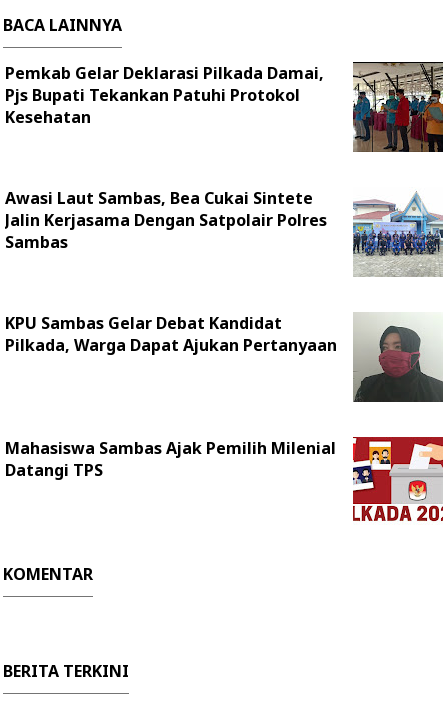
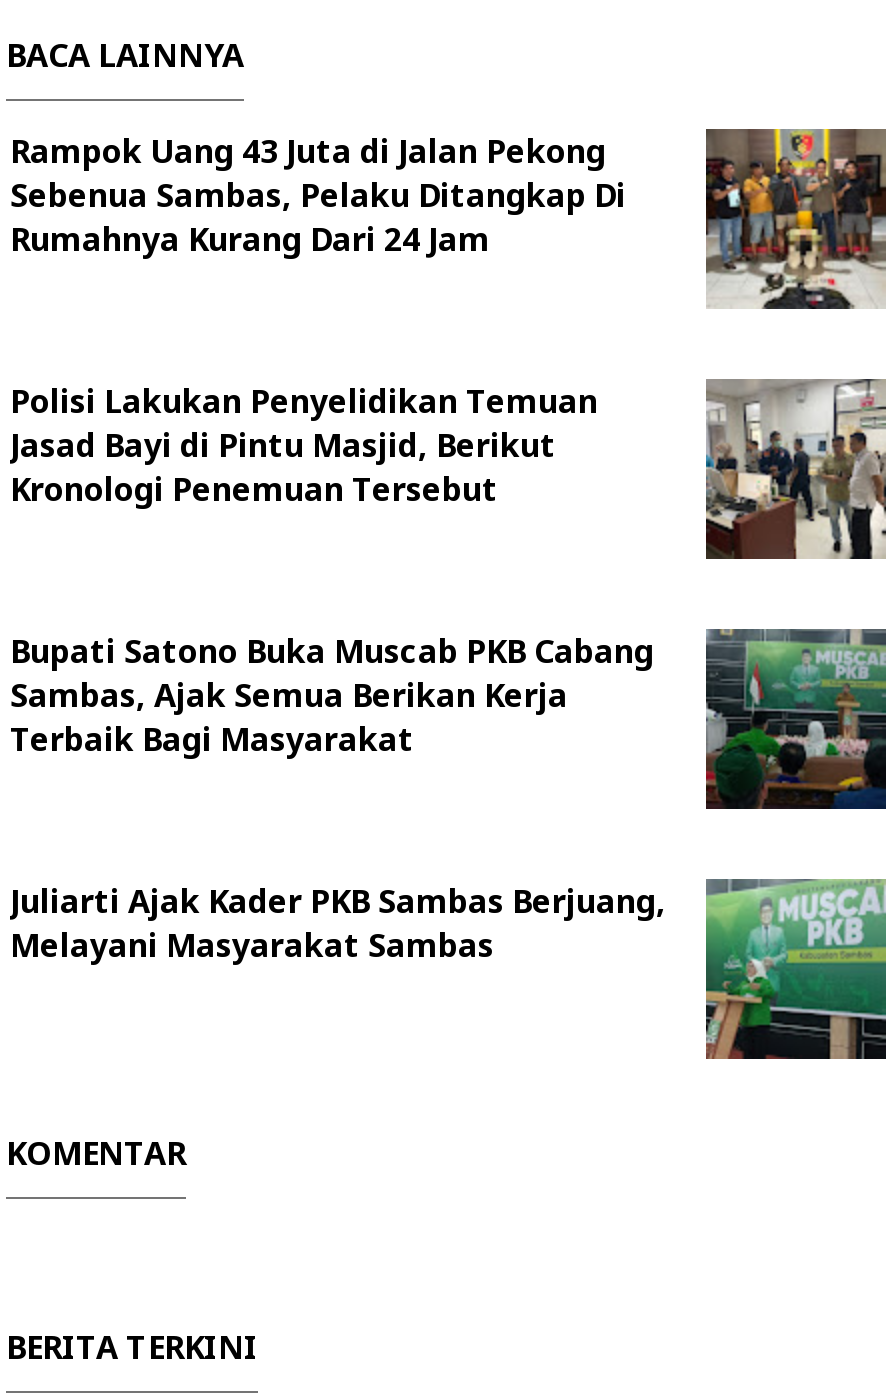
[5,61,444,153] [image] | Pemkab Gelar Deklarasi Pilkada Damai, | Pjs Bupati Tekankan Patuhi Protokol | Kesehatan -> [10,127,888,309] [image] | Rampok Uang 43 Juta di Jalan Pekong | Sebenua Sambas, Pelaku Ditangkap Di | Rumahnya Kurang Dari 24 Jam
[5,187,327,253] Awasi Laut Sambas, Bea Cukai Sintete | Jalin Kerjasama Dengan Satpolair Polres | Sambas -> [10,379,598,511] Polisi Lakukan Penyelidikan Temuan | Jasad Bayi di Pintu Masjid, Berikut | Kronologi Penemuan Tersebut
[353,187,444,276] [image] -> [704,377,888,559] [image]
[5,312,444,402] [image] | KPU Sambas Gelar Debat Kandidat | Pilkada, Warga Dapat Ajukan Pertanyaan -> [10,627,888,809] [image] | Bupati Satono Buka Muscab PKB Cabang | Sambas, Ajak Semua Berikan Kerja | Terbaik Bagi Masyarakat
[5,436,444,527] [image] | Mahasiswa Sambas Ajak Pemilih Milenial | Datangi TPS -> [10,877,888,1061] [image] | Juliarti Ajak Kader PKB Sambas Berjuang, | Melayani Masyarakat Sambas

